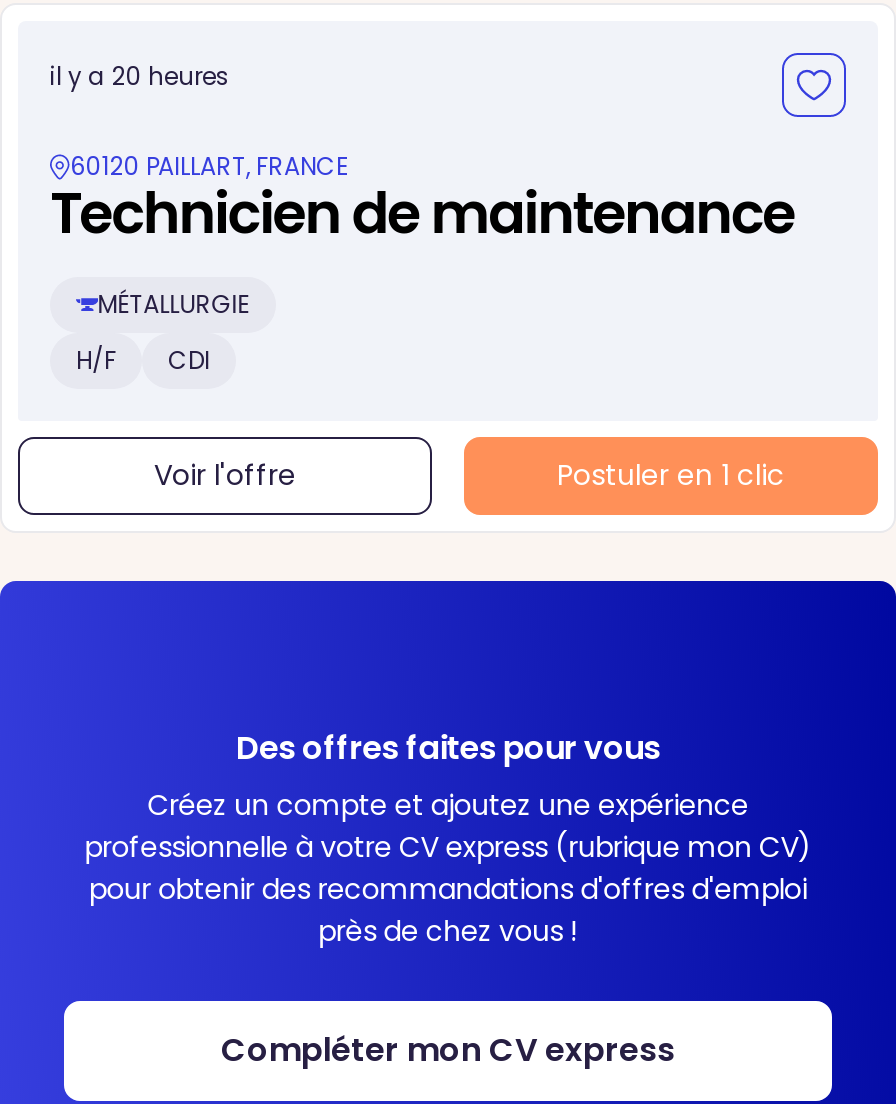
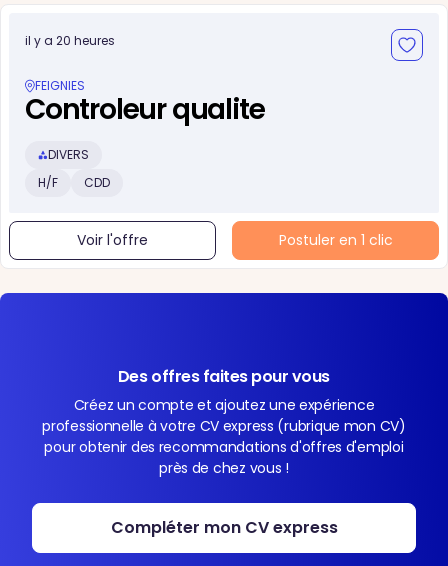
[50,149,794,321] 60120 PAILLART, FRANCE | Technicien de maintenance | MÉTALLURGIE -> [25,77,264,163] FEIGNIES | Controleur qualite | DIVERS
[168,343,210,377] CDI -> [84,174,110,191] CDD

